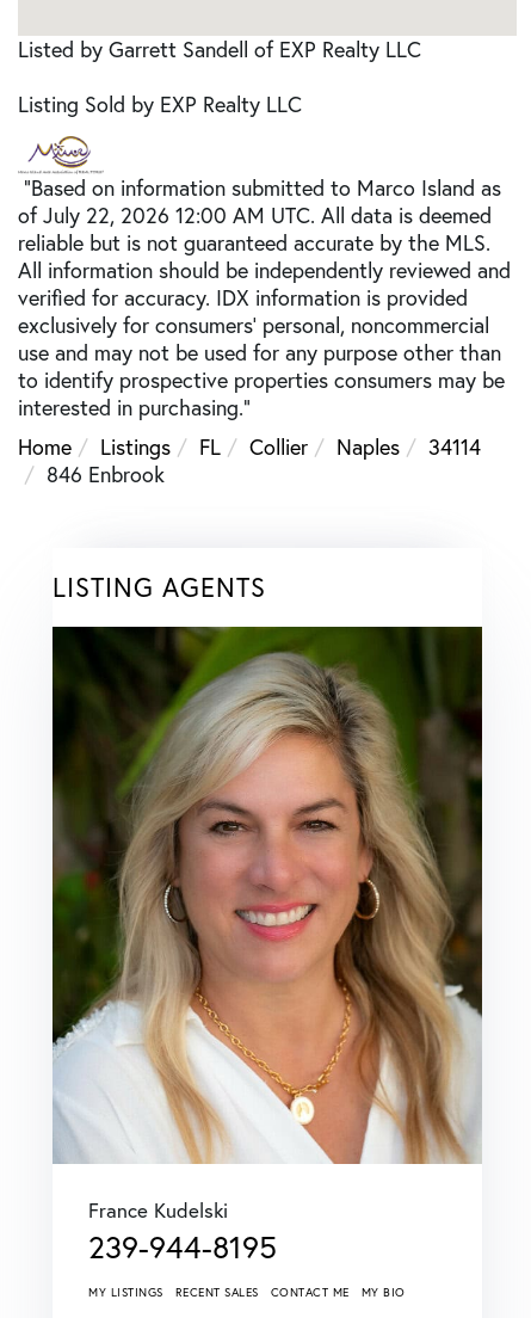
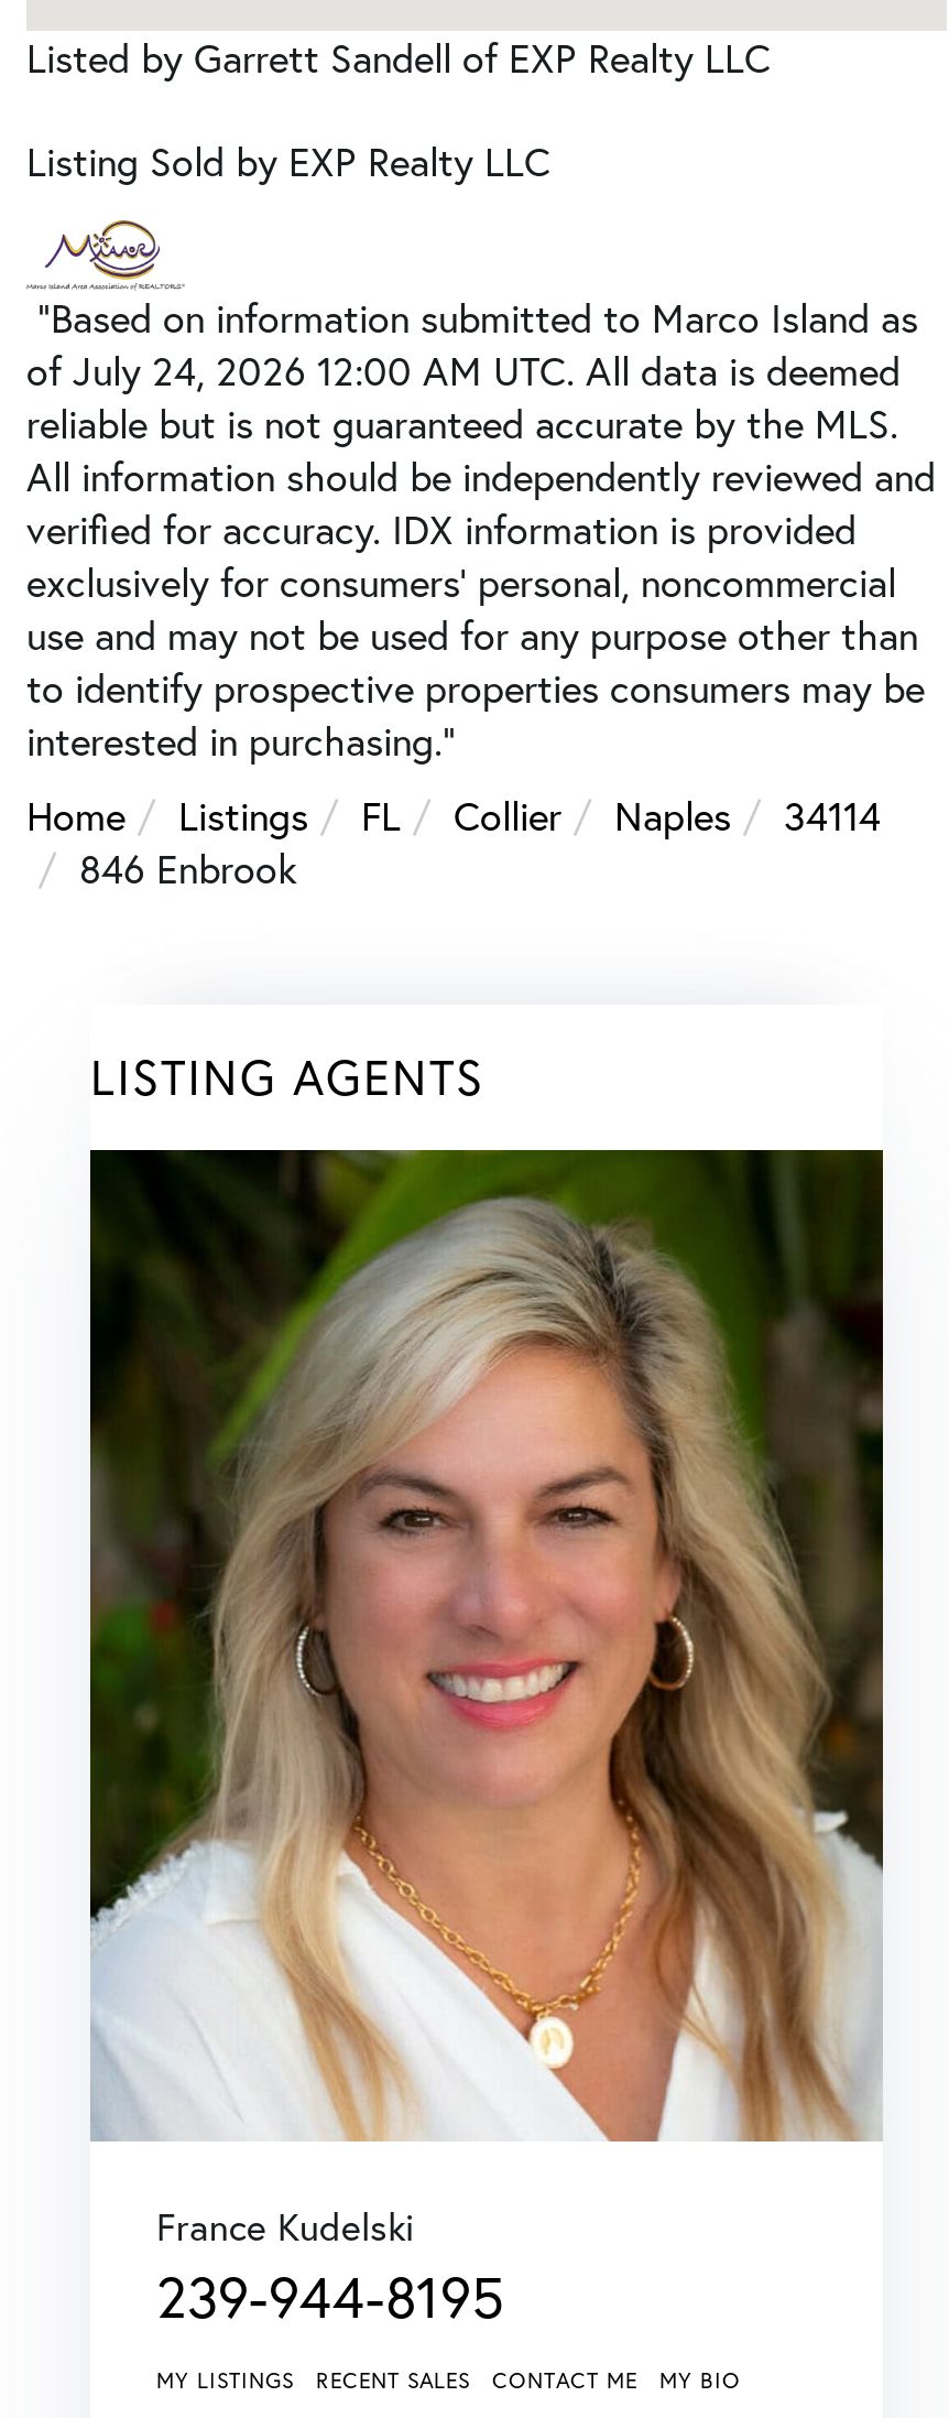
[18,201,492,229] of July 22, 2026 12:00 AM UTC. All data is deemed -> [26,343,901,396] of July 24, 2026 12:00 AM UTC. All data is deemed

